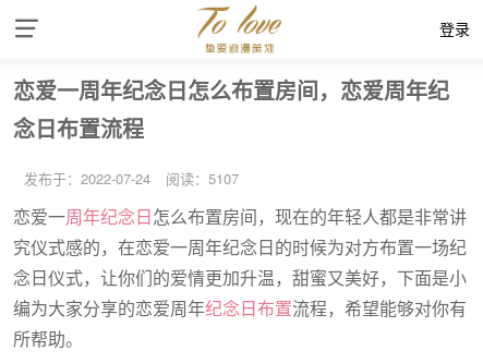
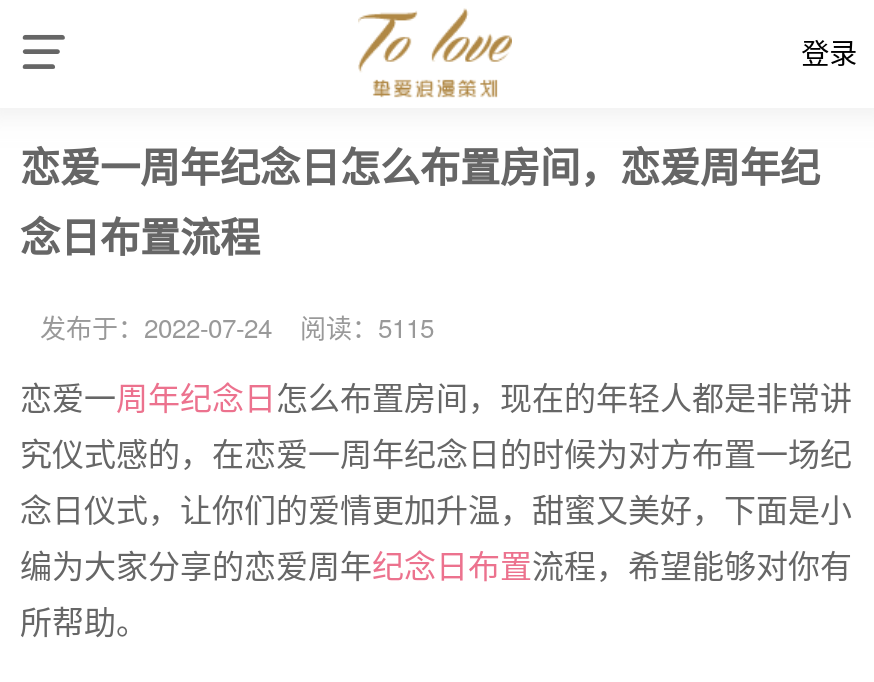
[24,168,239,189] 发布于：2022-07-24 阅读：5107 -> [40,308,434,346] 发布于：2022-07-24 阅读：5115

